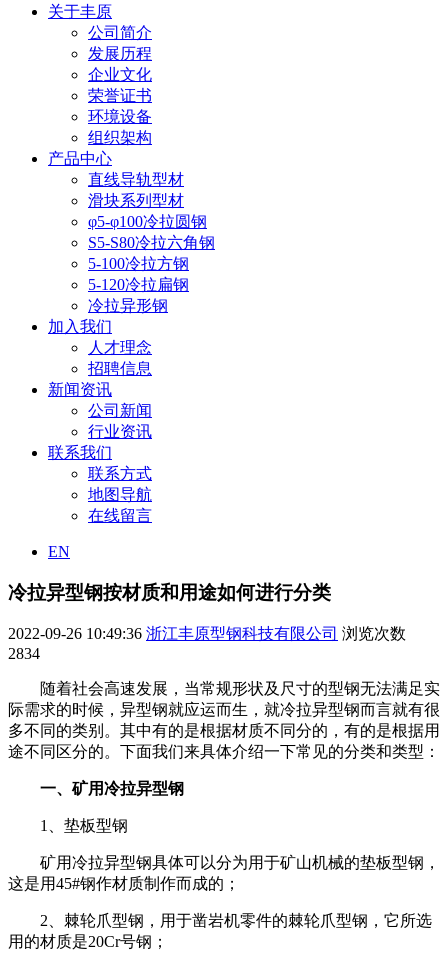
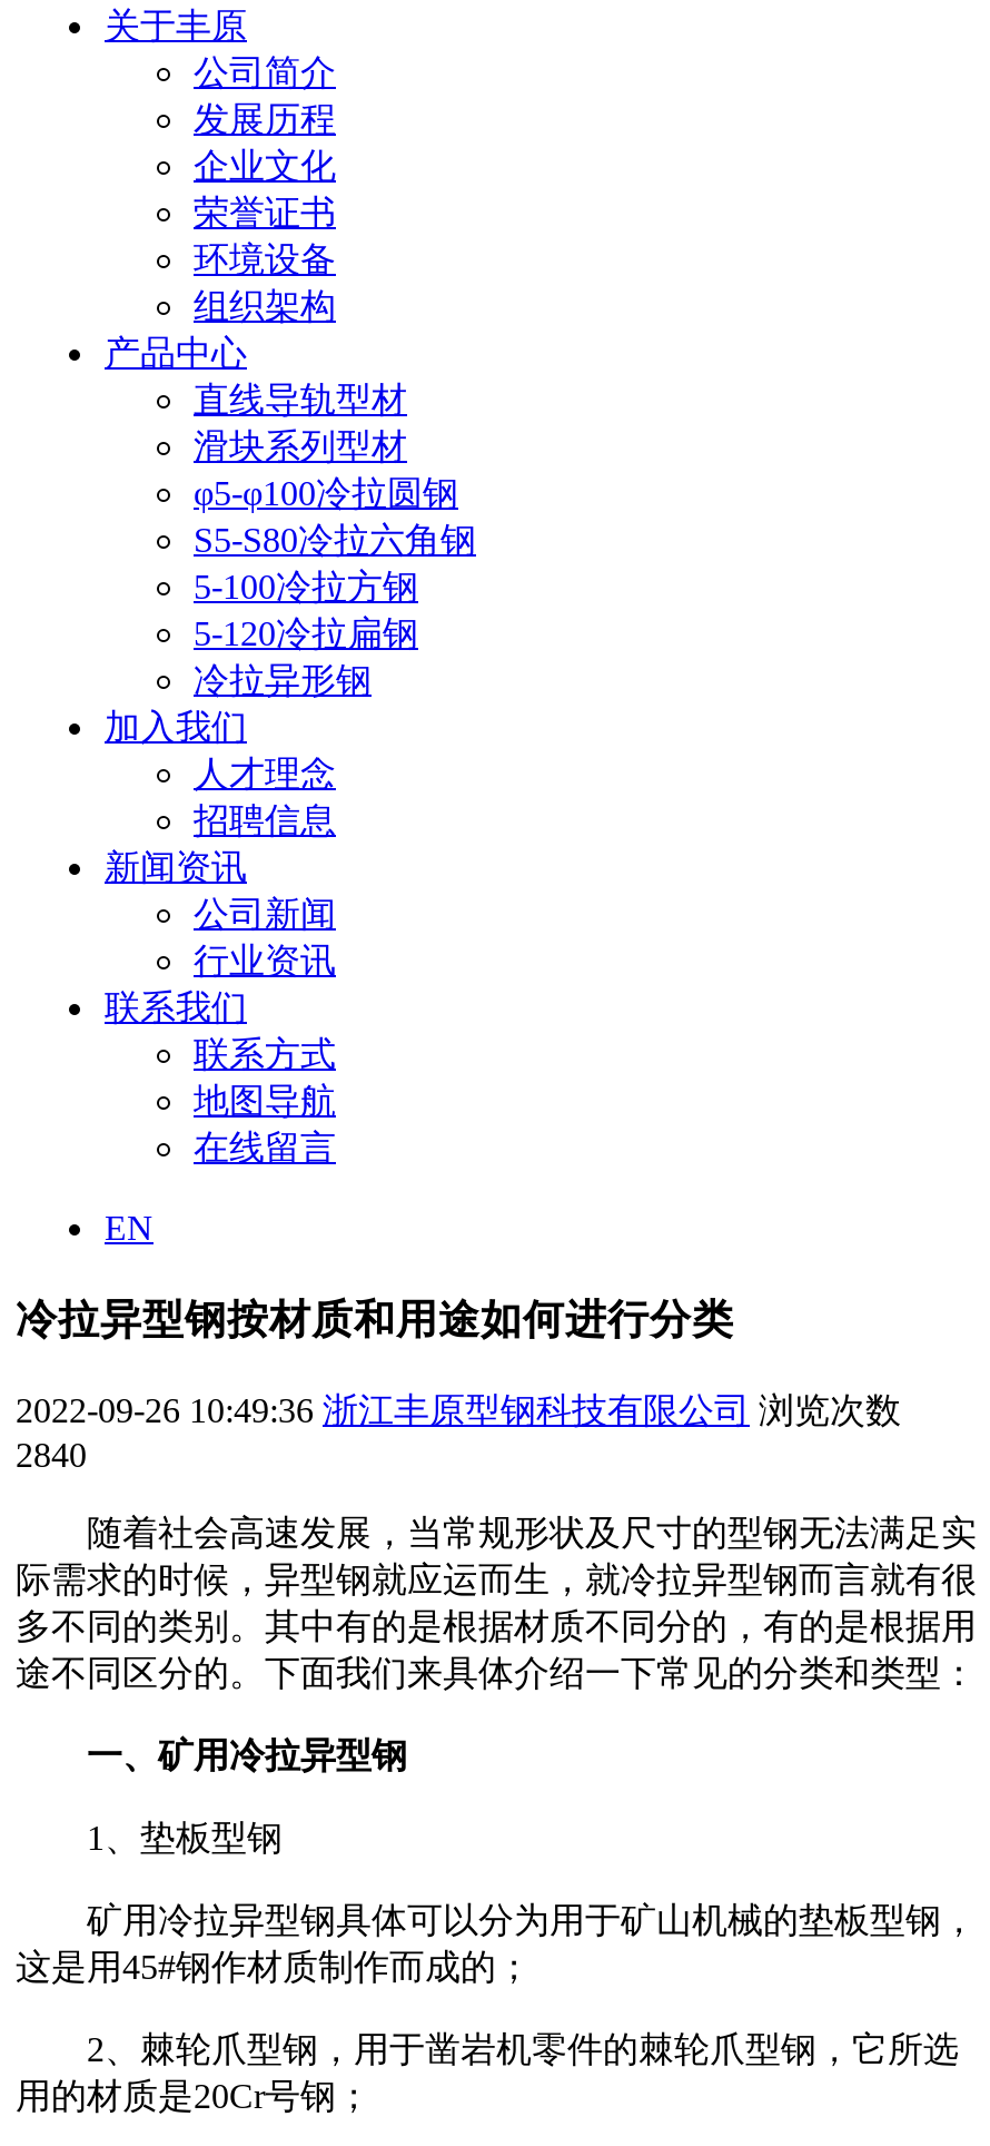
[8,645,40,662] 2834 -> [16,1436,87,1474] 2840

